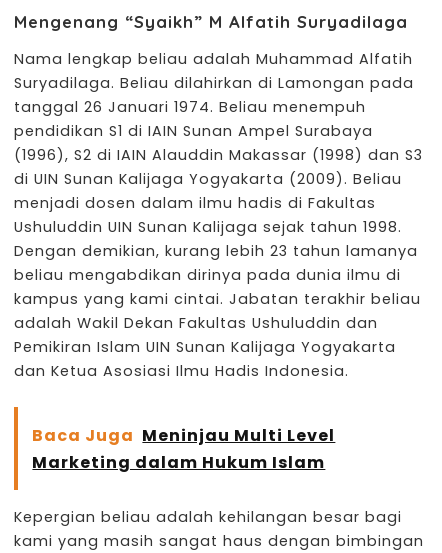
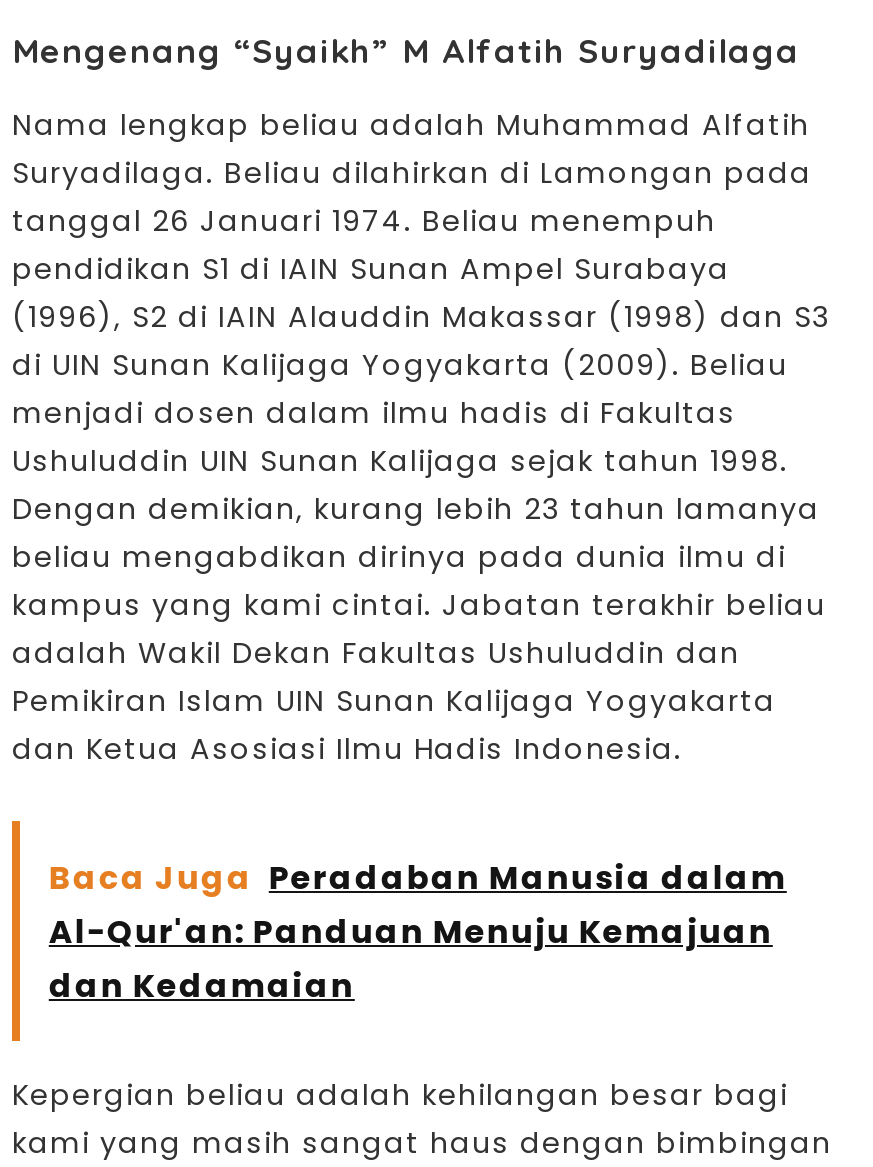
[32,424,335,474] Baca Juga Meninjau Multi Level | Marketing dalam Hukum Islam -> [49,855,787,1009] Baca Juga Peradaban Manusia dalam | Al-Qur'an: Panduan Menuju Kemajuan | dan Kedamaian

